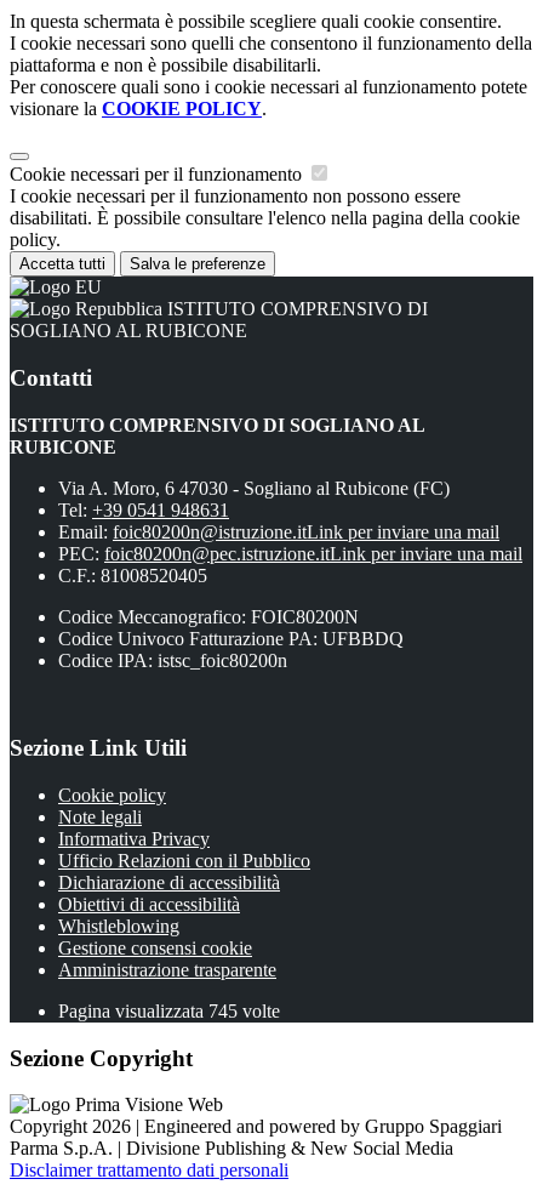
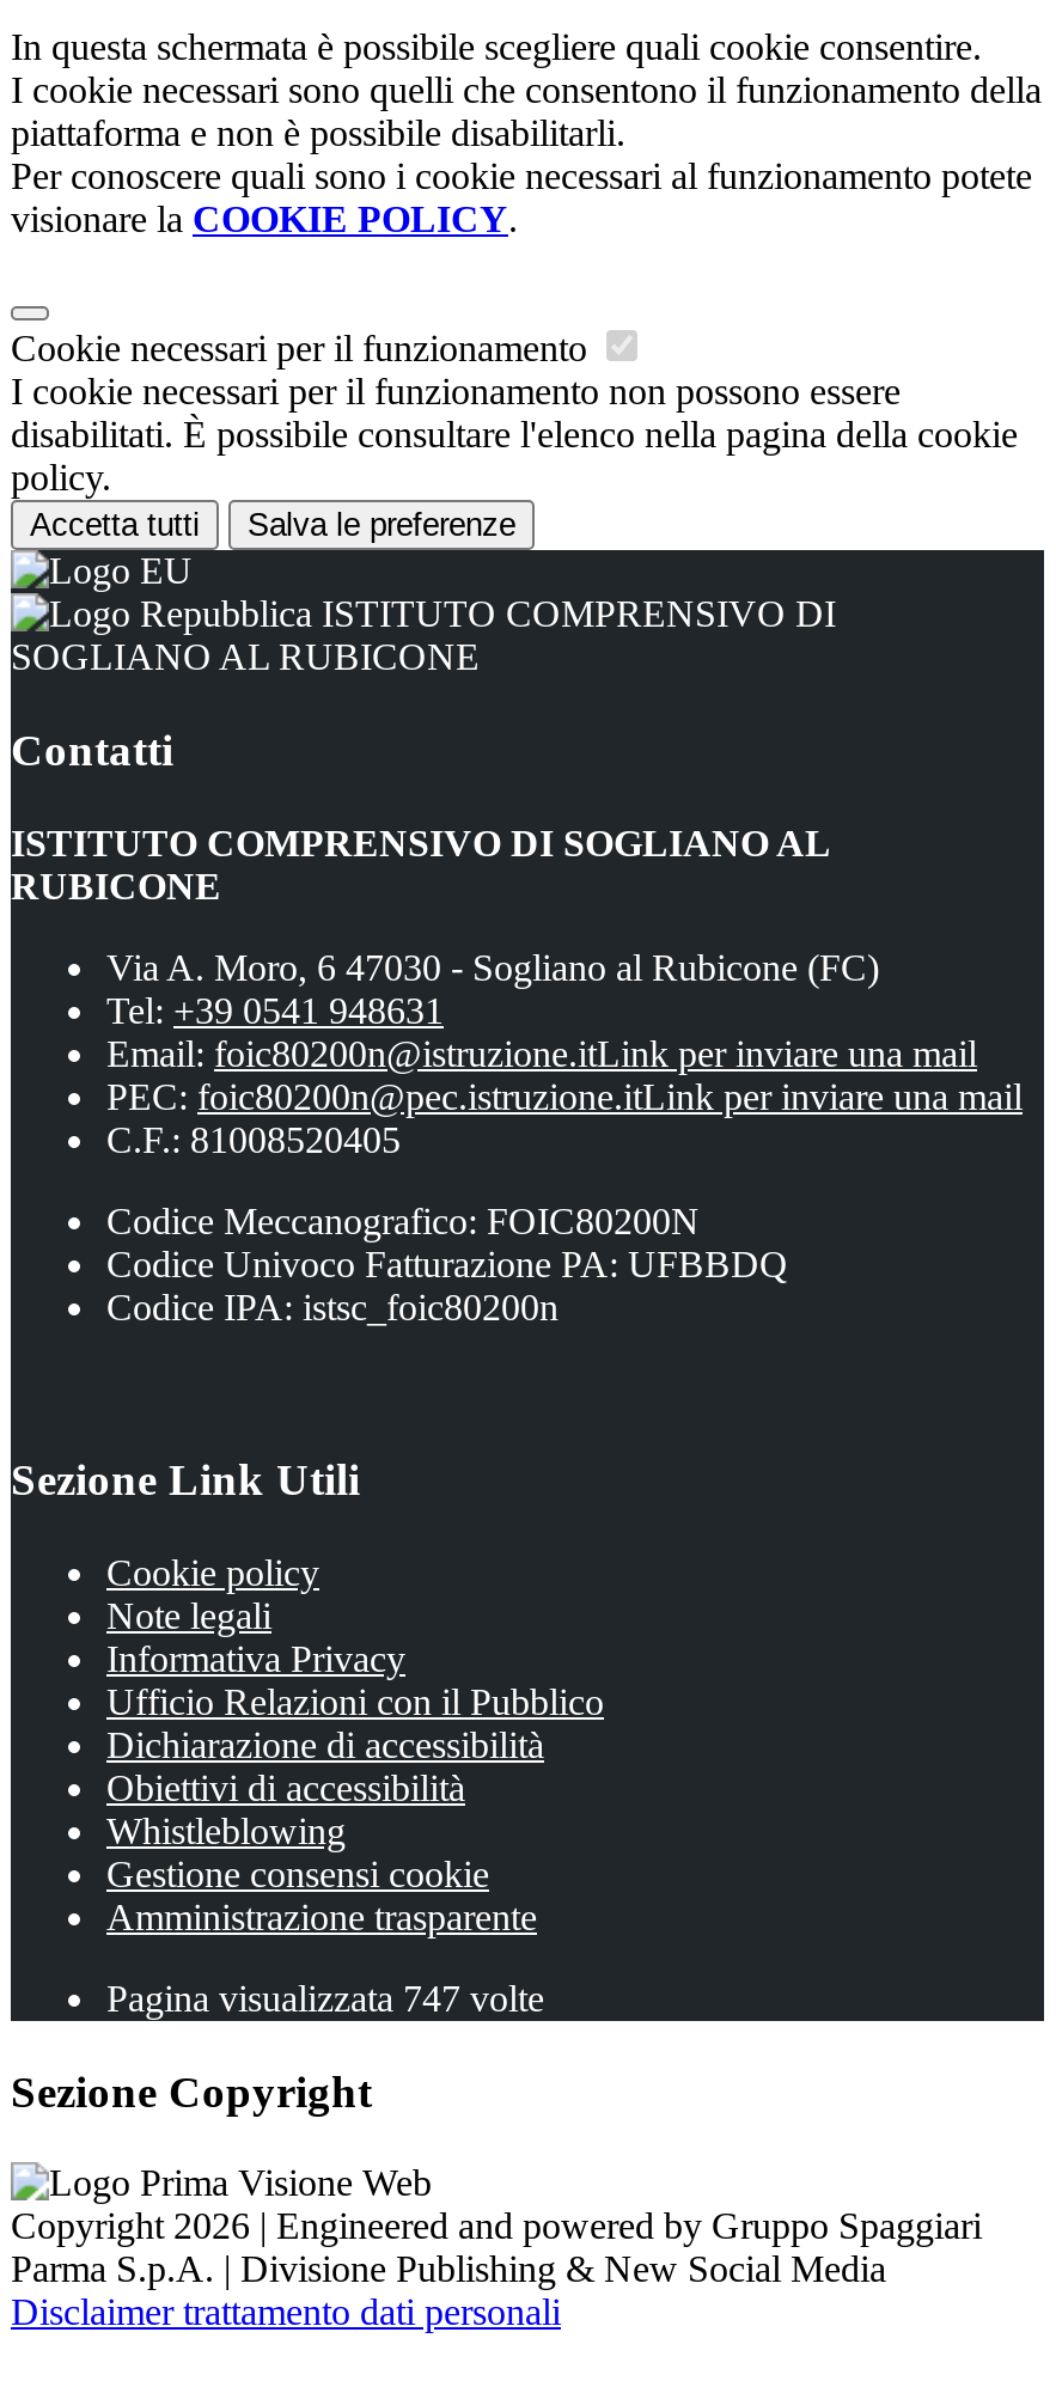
[58,1001,280,1021] Pagina visualizzata 745 volte -> [106,1978,544,2019] Pagina visualizzata 747 volte

